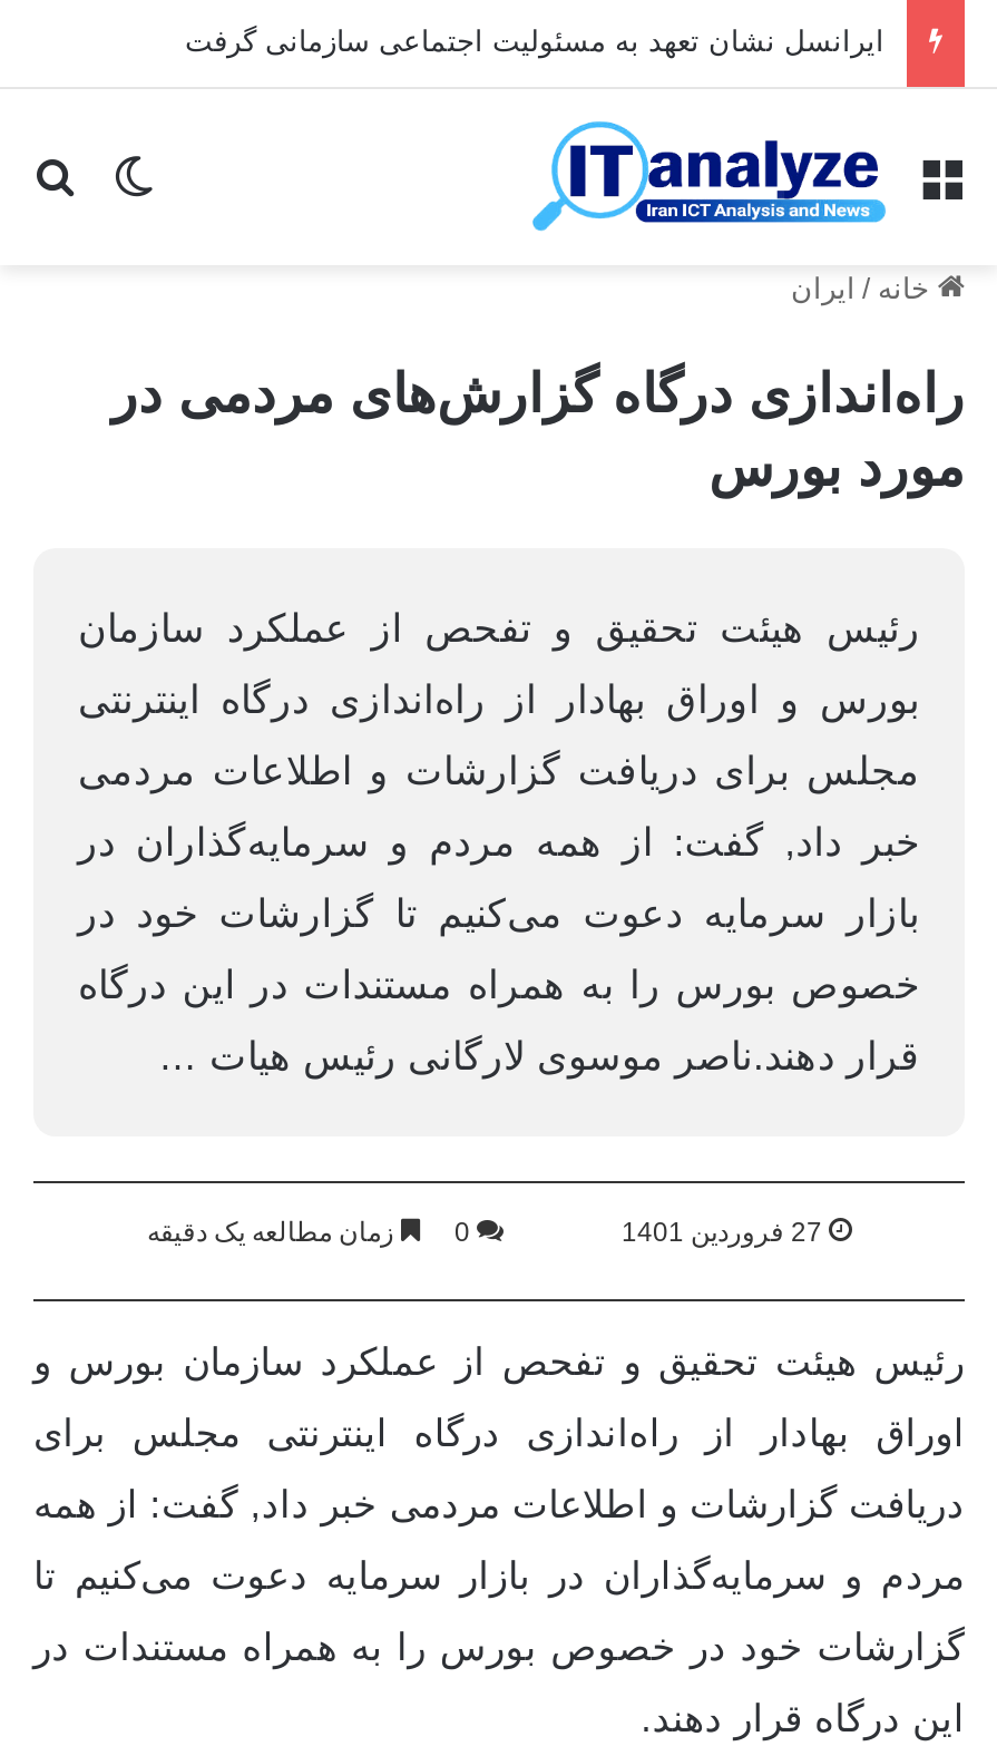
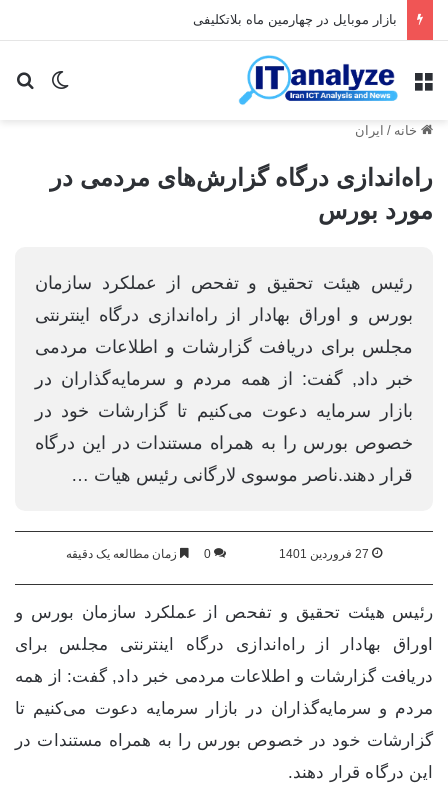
[185,25,884,58] ایرانسل نشان تعهد به مسئولیت اجتماعی سازمانی گرفت -> [193,12,397,27] بازار موبایل در چهارمین ماه بلاتکلیفی

